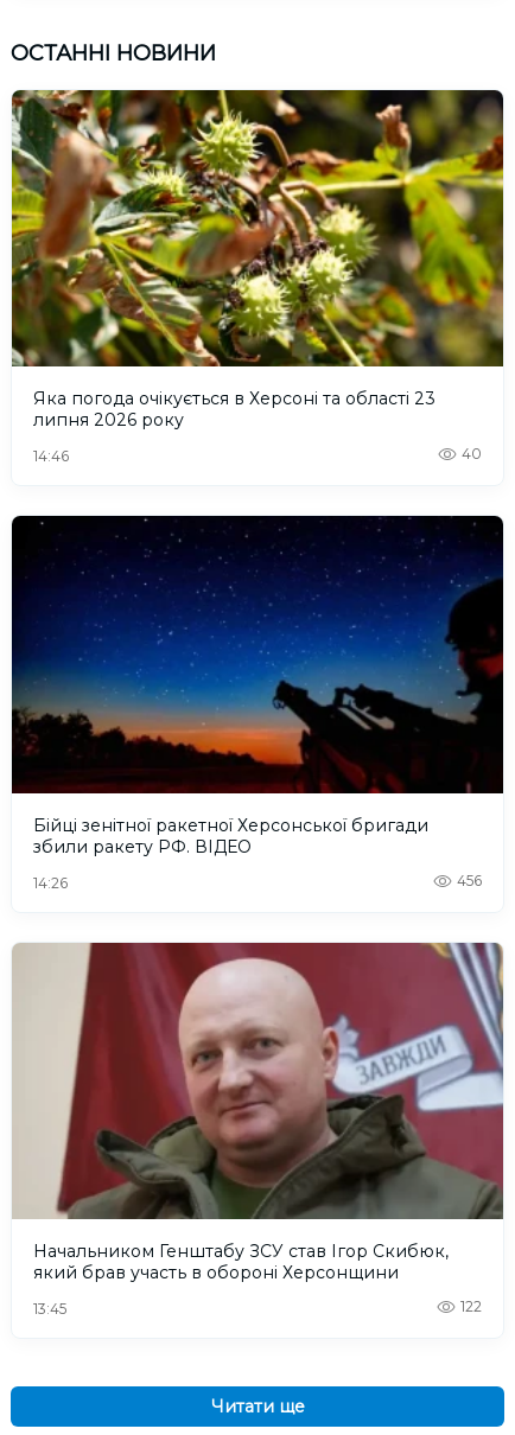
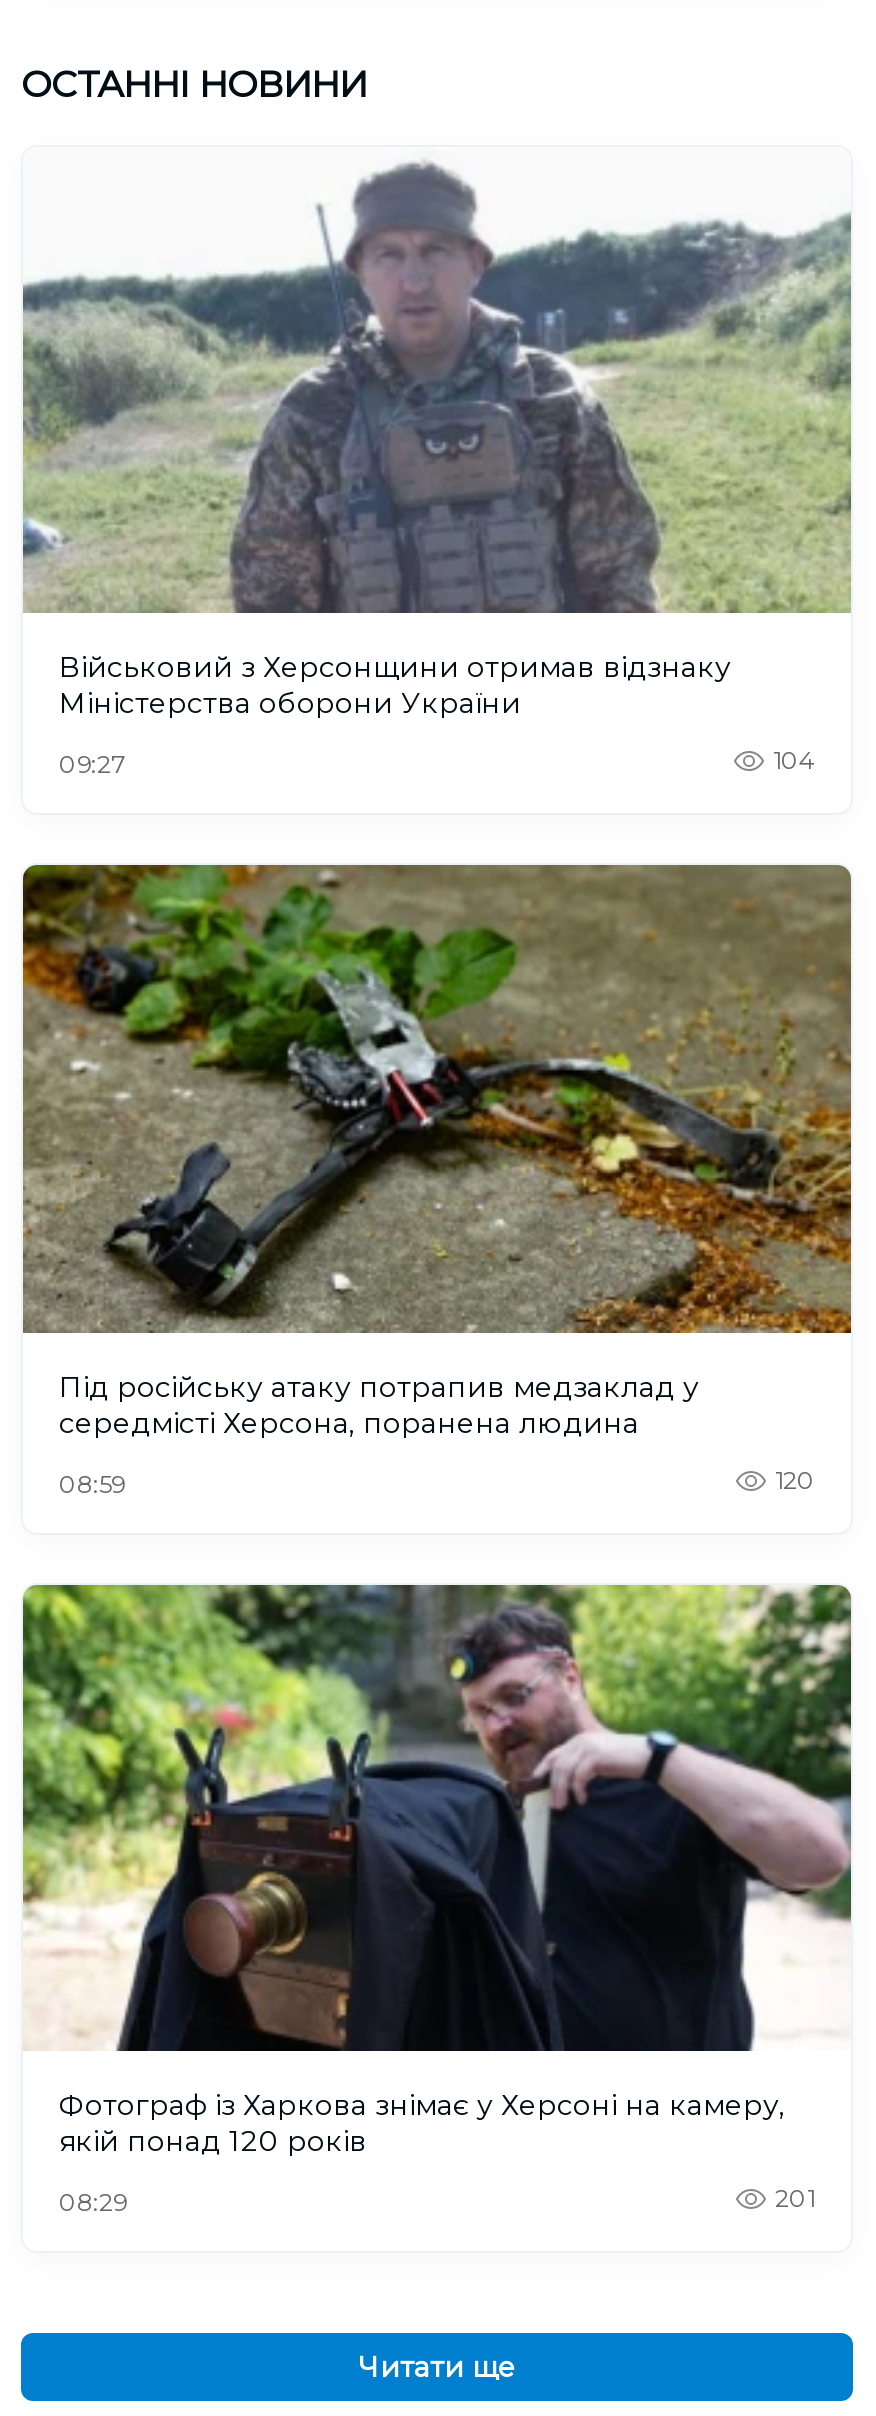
[11,89,504,431] [image] | Яка погода очікується в Херсоні та області 23 | липня 2026 року -> [21,147,853,722] [image] | Військовий з Херсонщини отримав відзнаку | Міністерства оборони України
[33,445,482,465] 14:46 | 40 -> [59,746,815,780] 09:27 | 104
[11,515,504,857] [image] | Бійці зенітної ракетної Херсонської бригади | збили ракету РФ. ВІДЕО -> [21,863,853,1440] [image] | Під російську атаку потрапив медзаклад у | середмісті Херсона, поранена людина
[33,871,482,891] 14:26 | 456 -> [59,1464,815,1498] 08:59 | 120
[12,942,504,1283] [image] | Начальником Генштабу ЗСУ став Ігор Скибюк, | який брав участь в обороні Херсонщини -> [21,1583,851,2159] [image] | Фотограф із Харкова знімає у Херсоні на камеру, | якій понад 120 років
[33,1297,482,1317] 13:45 | 122 -> [59,2183,815,2217] 08:29 | 201

